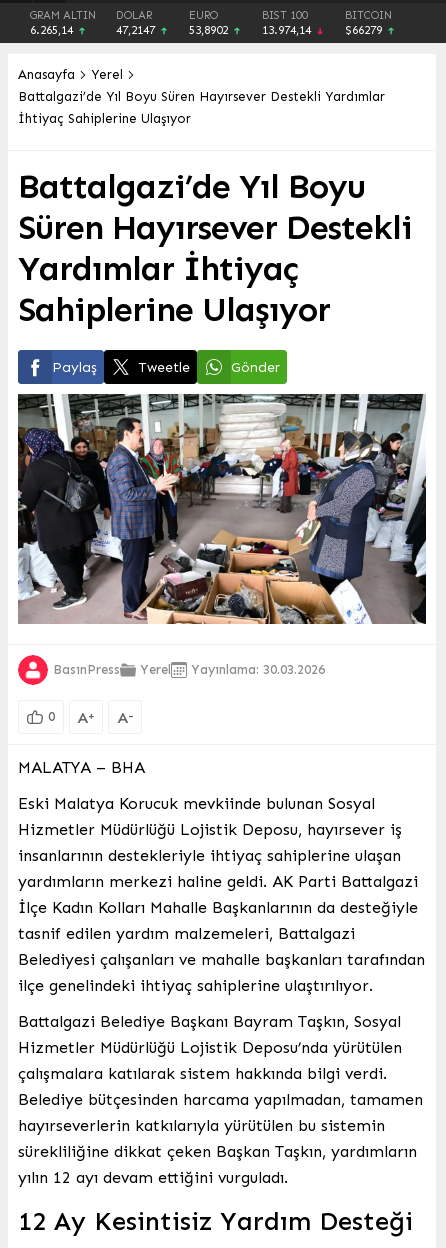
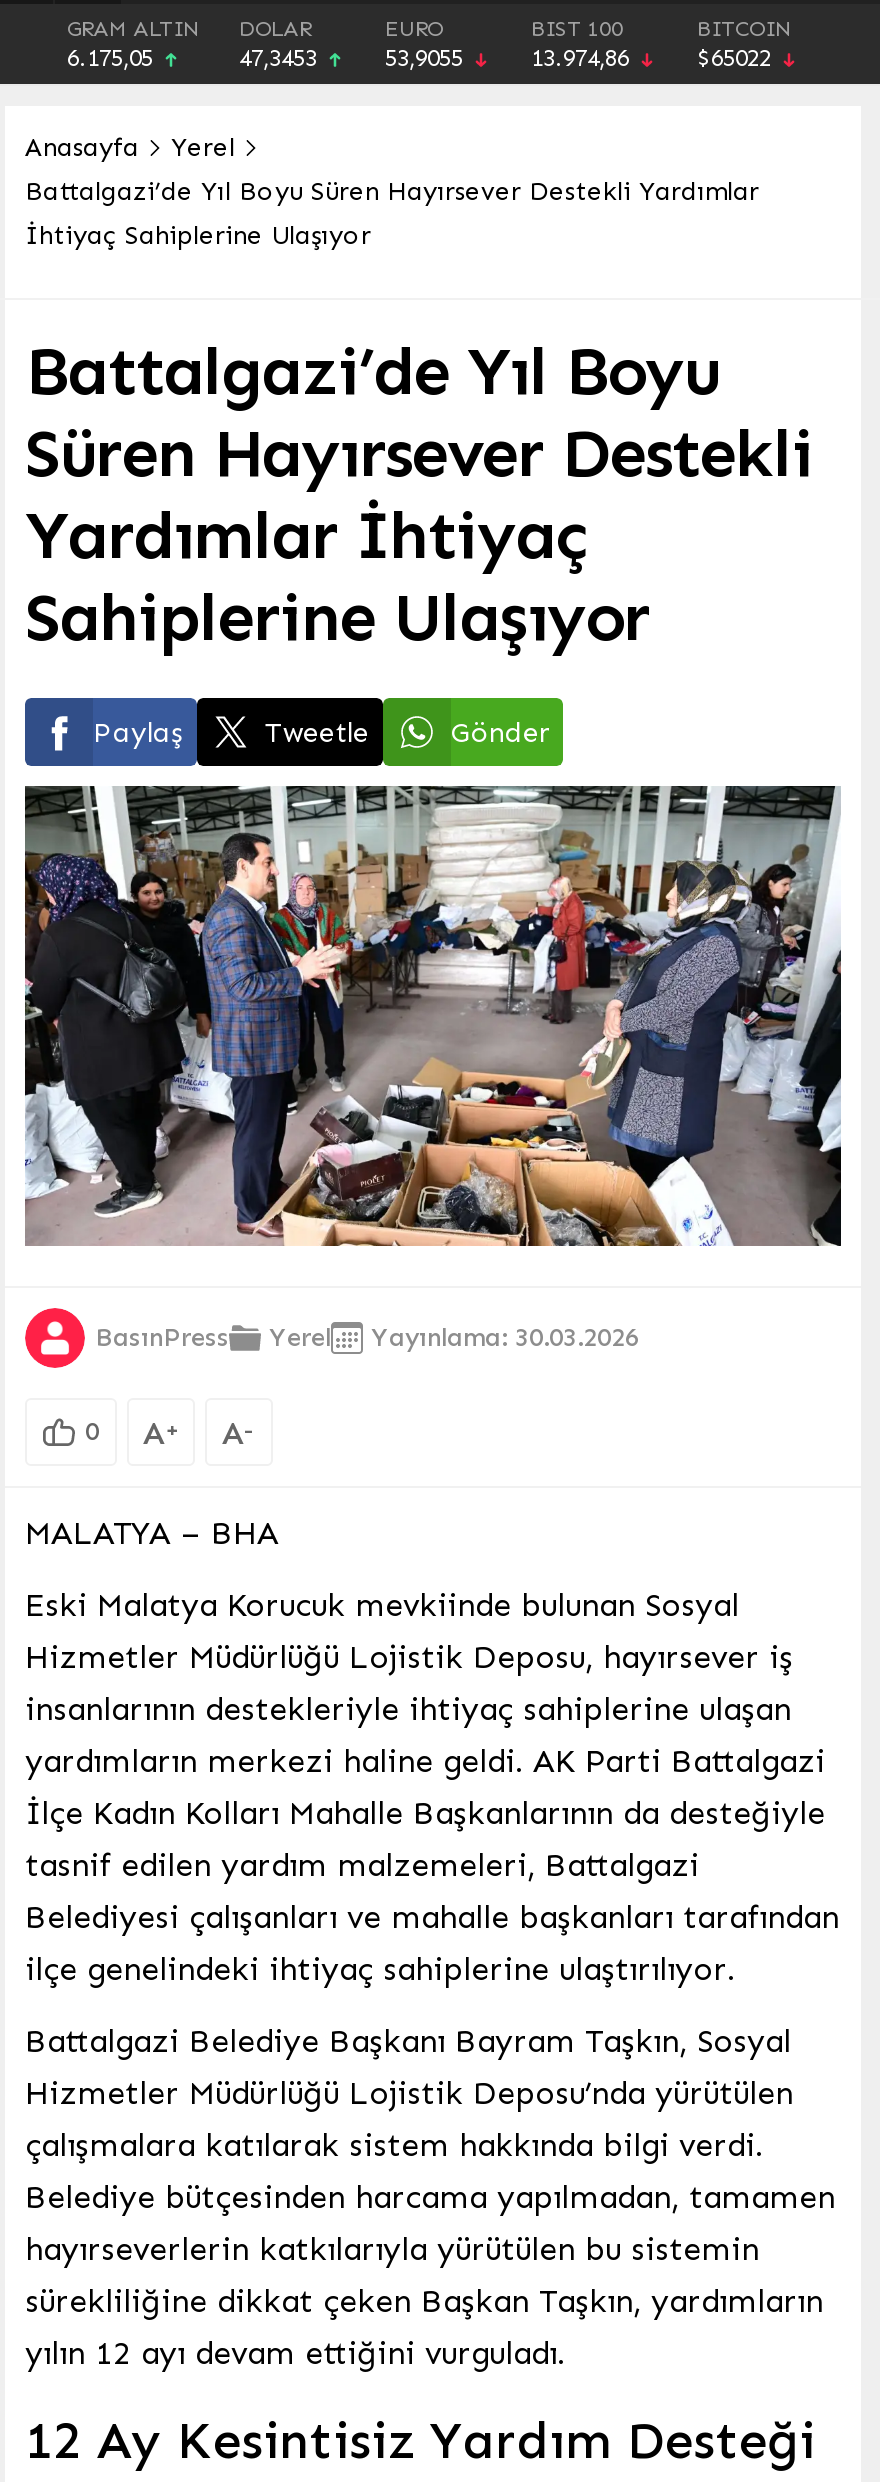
[30,23,77,37] 6.265,14 -> [67,44,161,72] 6.175,05
[116,23,159,37] 47,2147 -> [239,44,325,72] 47,3453
[189,23,232,37] 53,8902 -> [385,44,471,72] 53,9055
[262,23,315,37] 13.974,14 -> [531,44,637,72] 13.974,86
[345,23,386,37] $66279 -> [697,44,779,72] $65022

